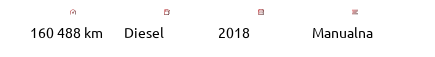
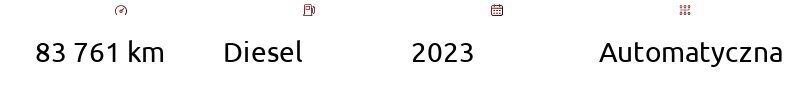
[30,23,164,41] 160 488 km Diesel -> [35,31,303,67] 83 761 km Diesel
[218,23,373,41] 2018 | Manualna -> [411,31,783,67] 2023 | Automatyczna

